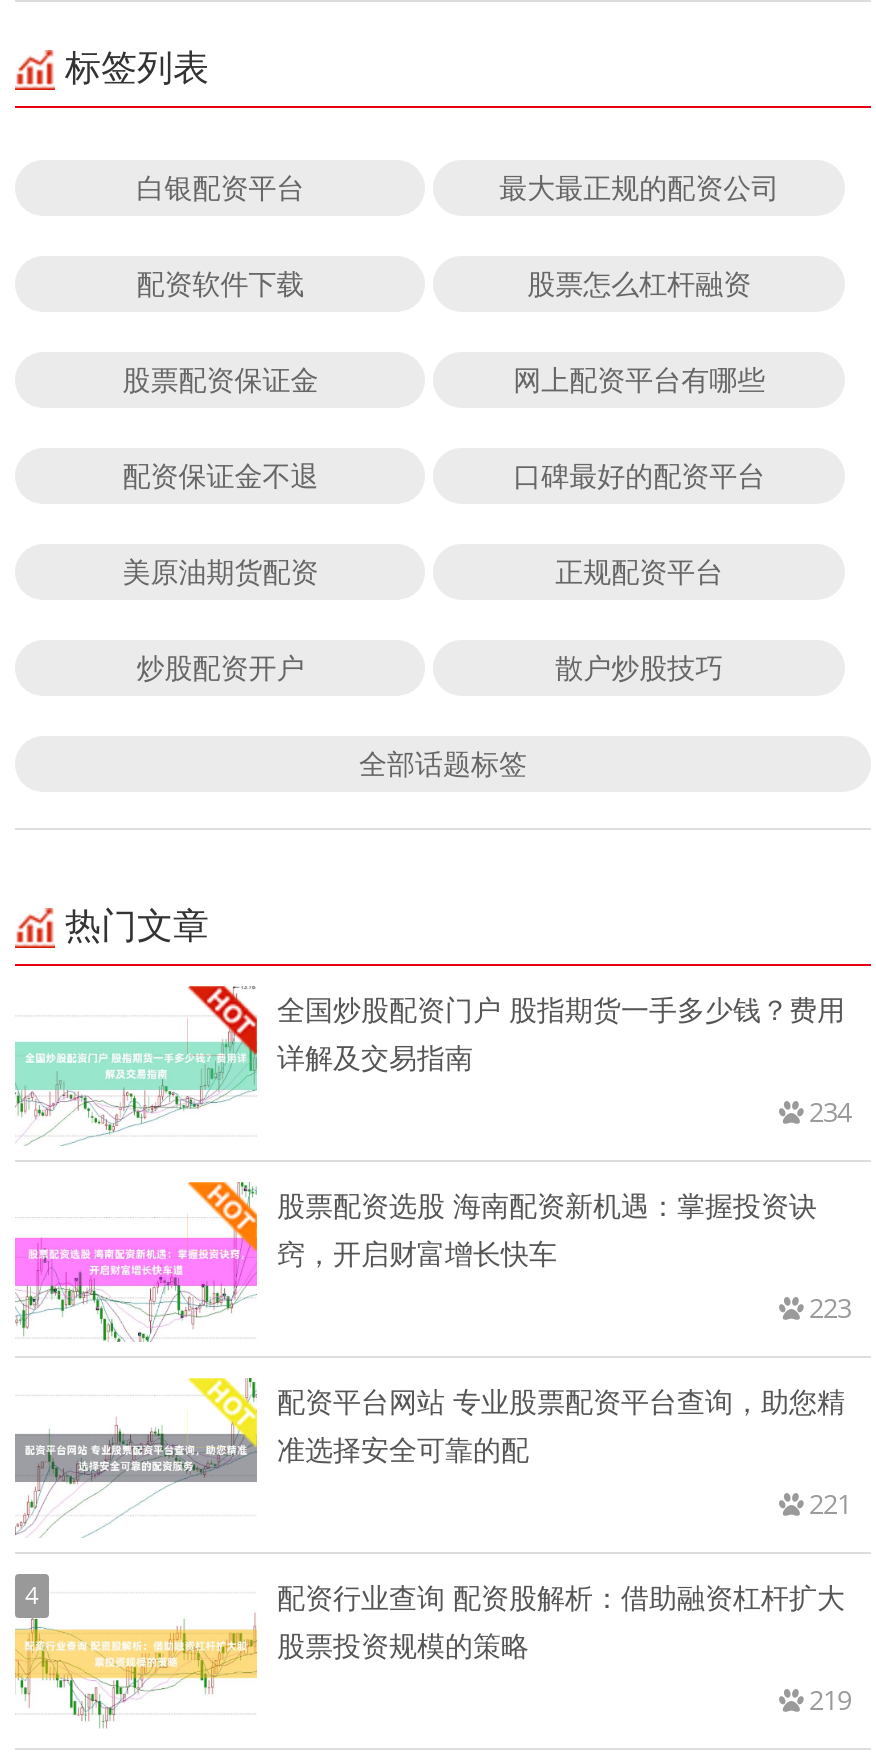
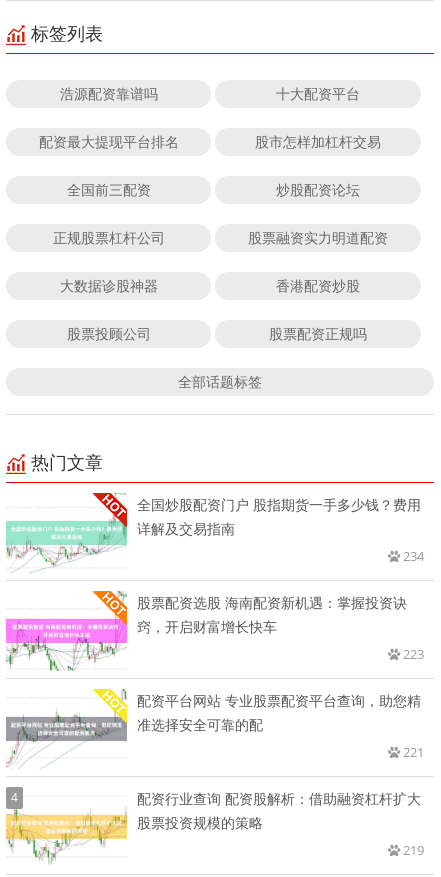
[136,168,779,206] 白银配资平台 | 最大最正规的配资公司 -> [60,84,360,103] 浩源配资靠谱吗 | 十大配资平台
[136,264,751,302] 配资软件下载 | 股票怎么杠杆融资 -> [39,132,381,151] 配资最大提现平台排名 | 股市怎样加杠杆交易
[122,360,765,398] 股票配资保证金 | 网上配资平台有哪些 -> [67,180,360,199] 全国前三配资 | 炒股配资论坛
[122,456,765,494] 配资保证金不退 | 口碑最好的配资平台 -> [53,228,388,247] 正规股票杠杆公司 | 股票融资实力明道配资
[122,552,723,590] 美原油期货配资 | 正规配资平台 -> [60,276,360,295] 大数据诊股神器 | 香港配资炒股
[136,648,723,686] 炒股配资开户 | 散户炒股技巧 -> [67,324,367,343] 股票投顾公司 | 股票配资正规吗

